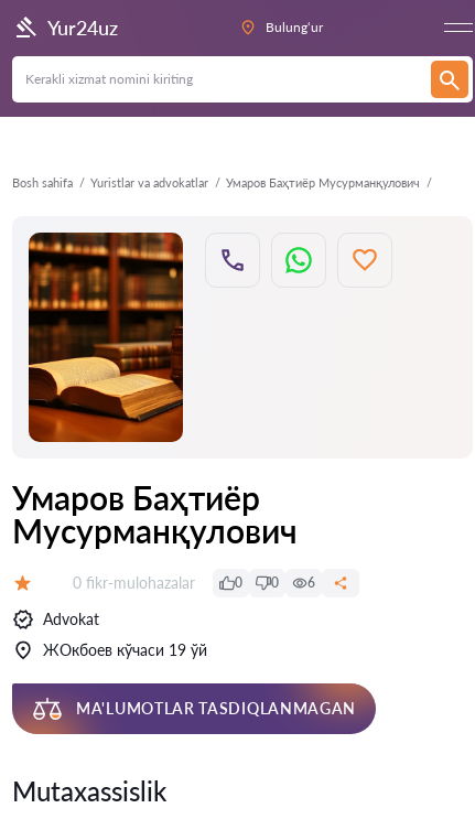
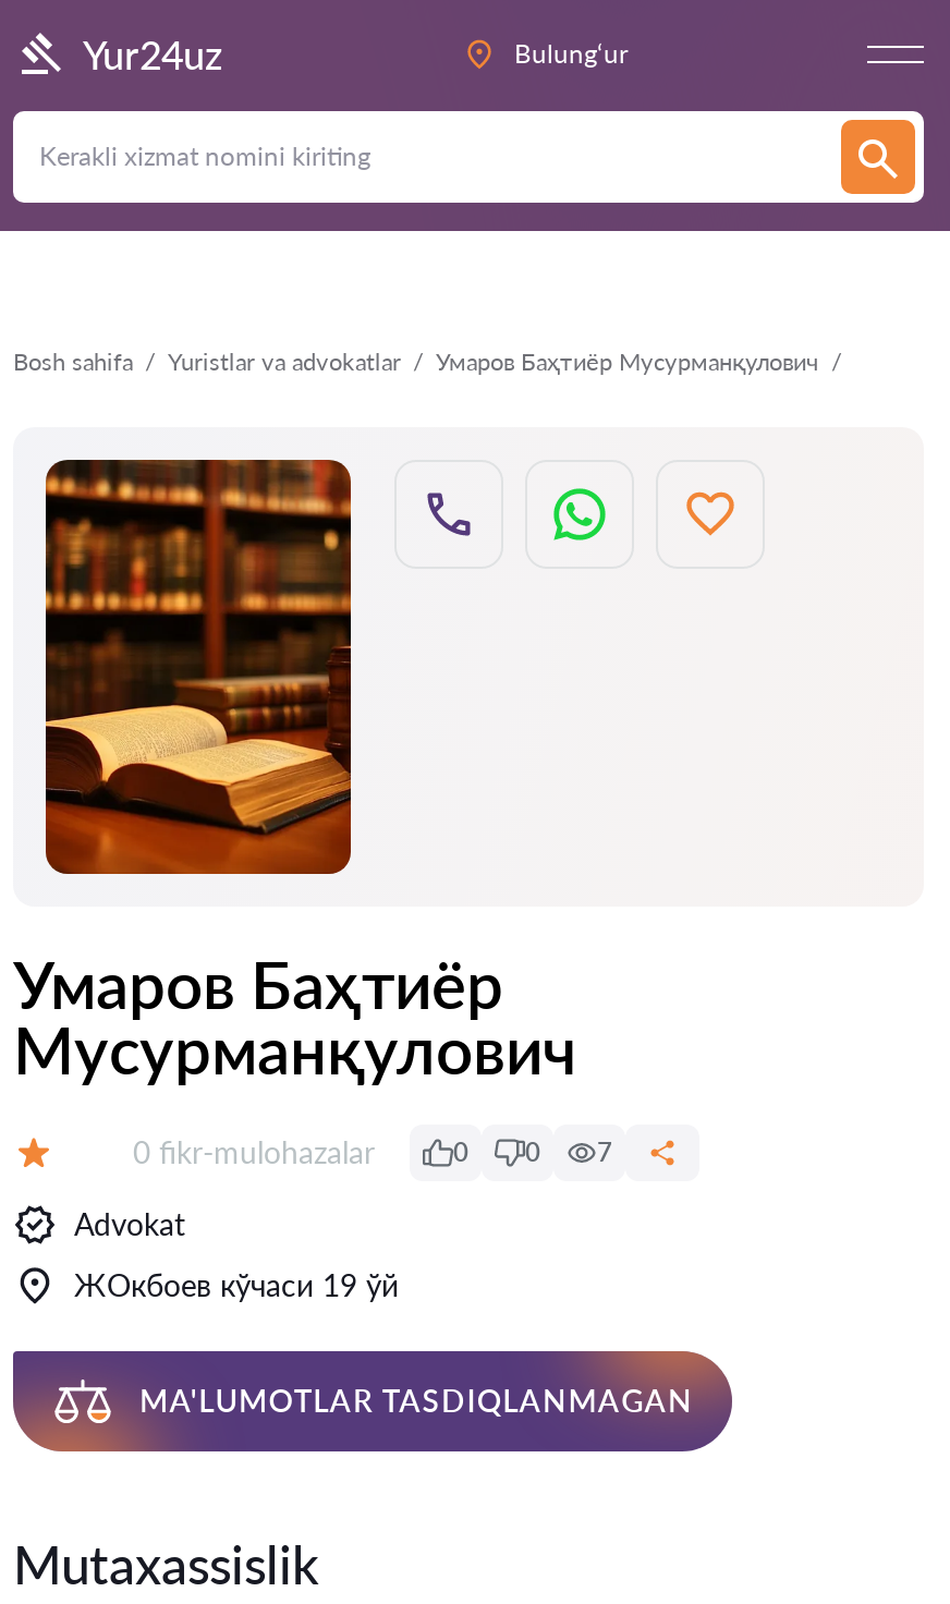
[307,574,315,591] 6 -> [597,1135,612,1168] 7

